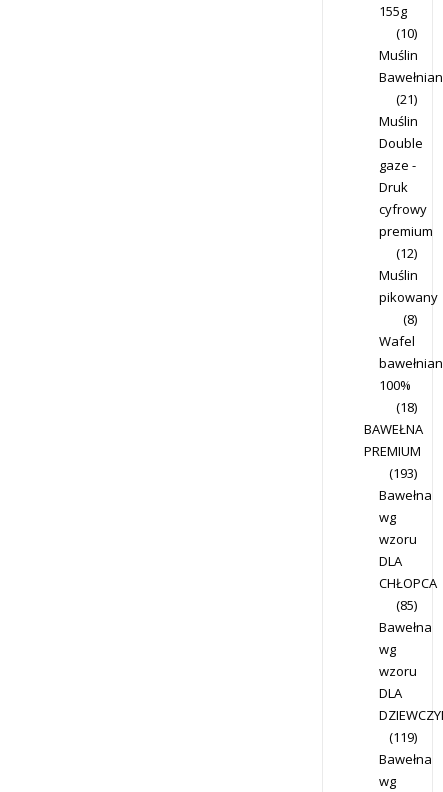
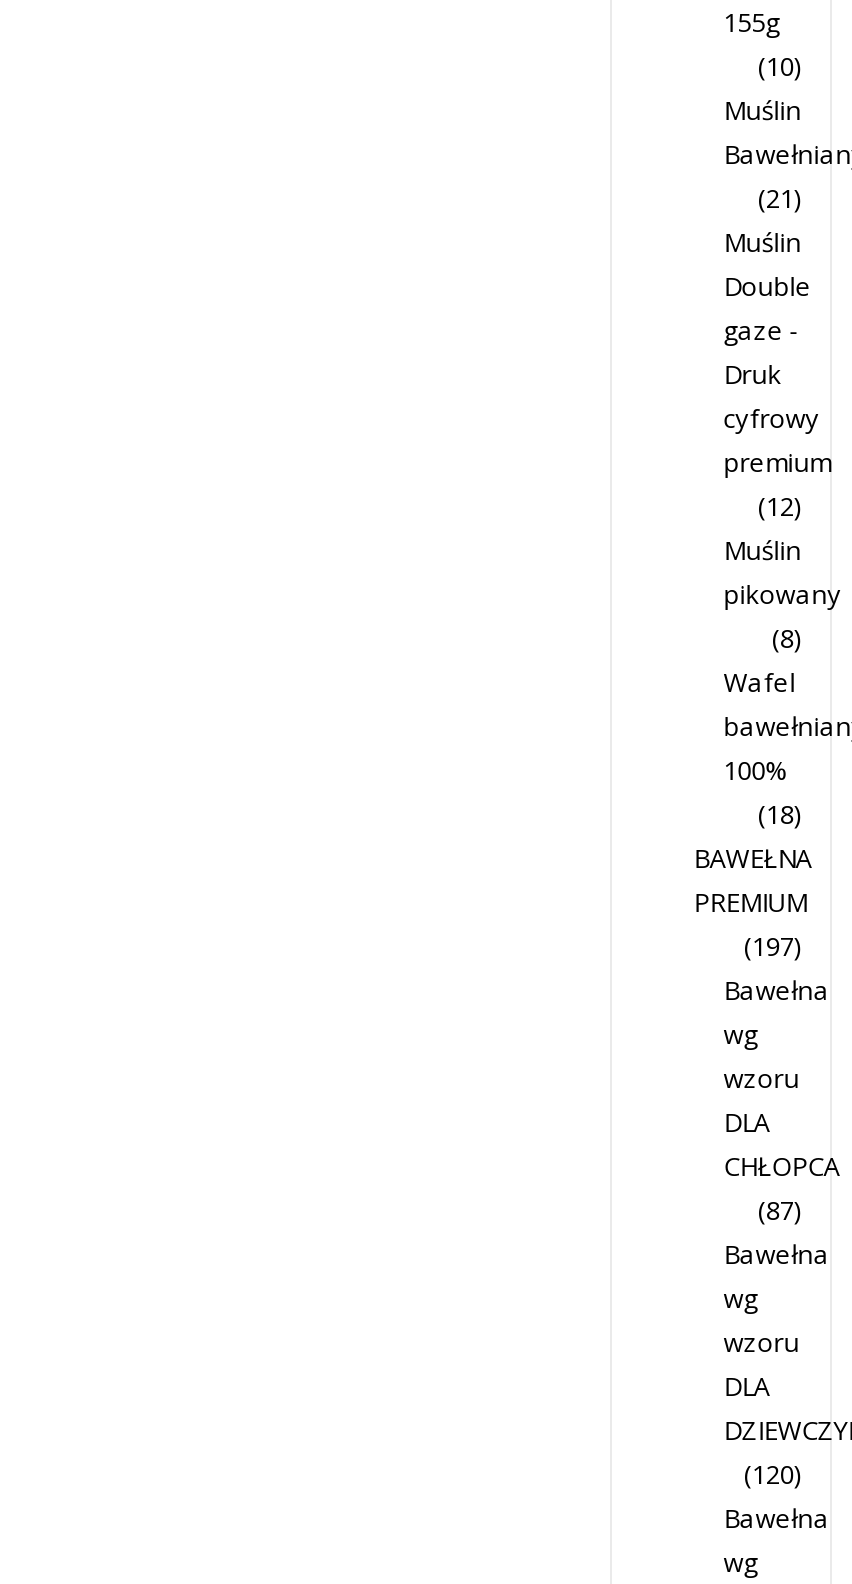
[389,464,417,482] (193) -> [744,928,800,964] (197)
[396,596,417,614] (85) -> [758,1192,800,1228] (87)
[389,728,417,746] (119) -> [744,1456,800,1492] (120)

